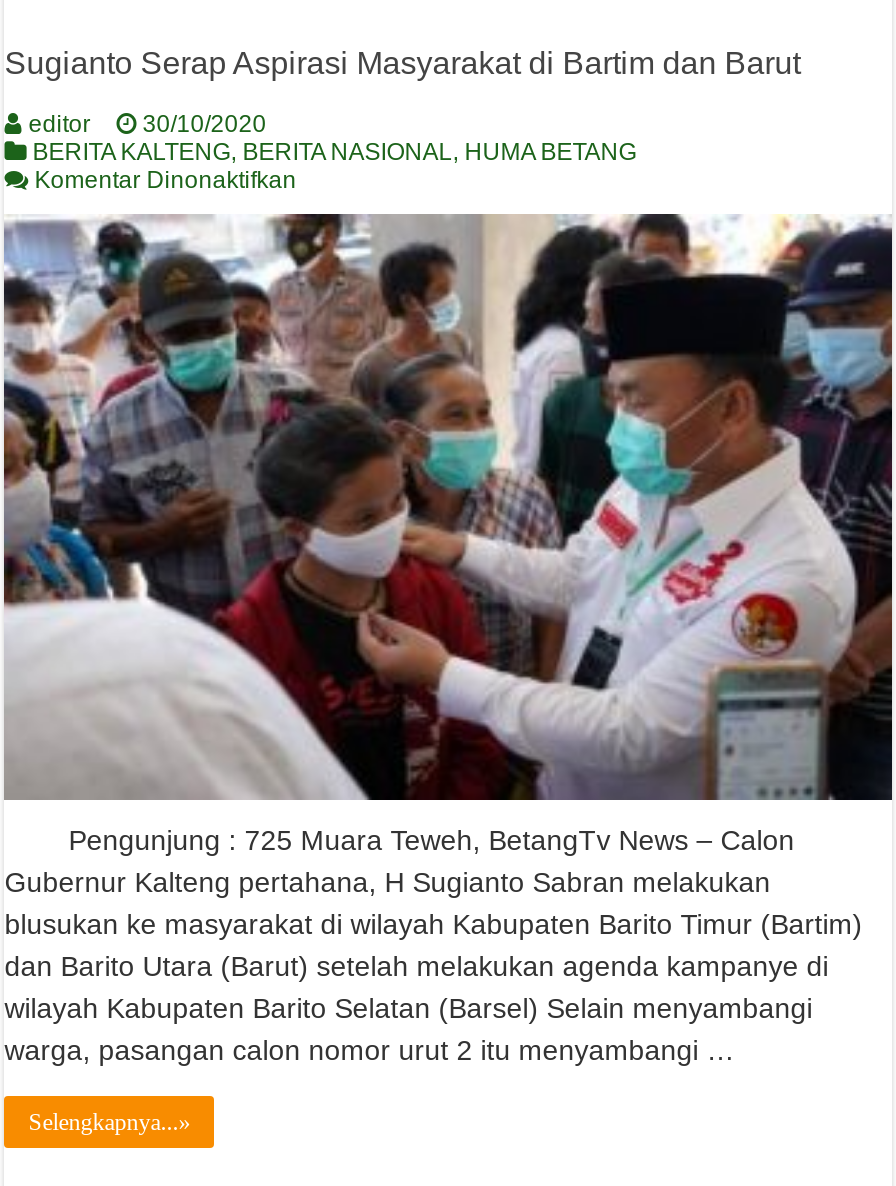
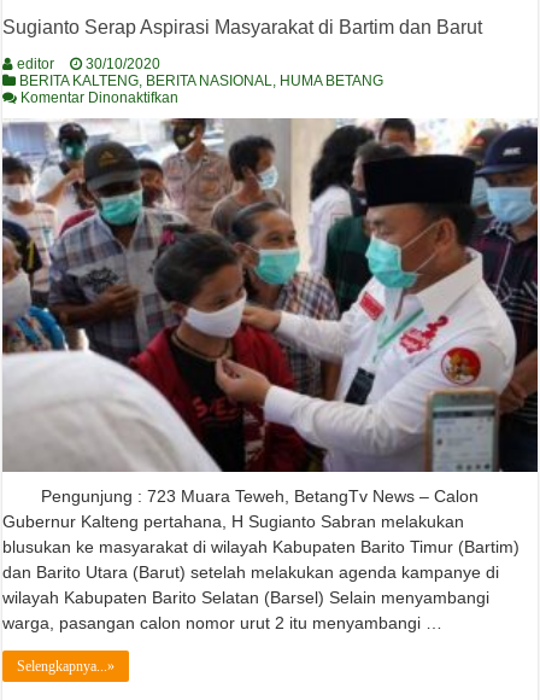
[4,825,794,857] Pengunjung : 725 Muara Teweh, BetangTv News – Calon -> [3,487,479,506] Pengunjung : 723 Muara Teweh, BetangTv News – Calon

